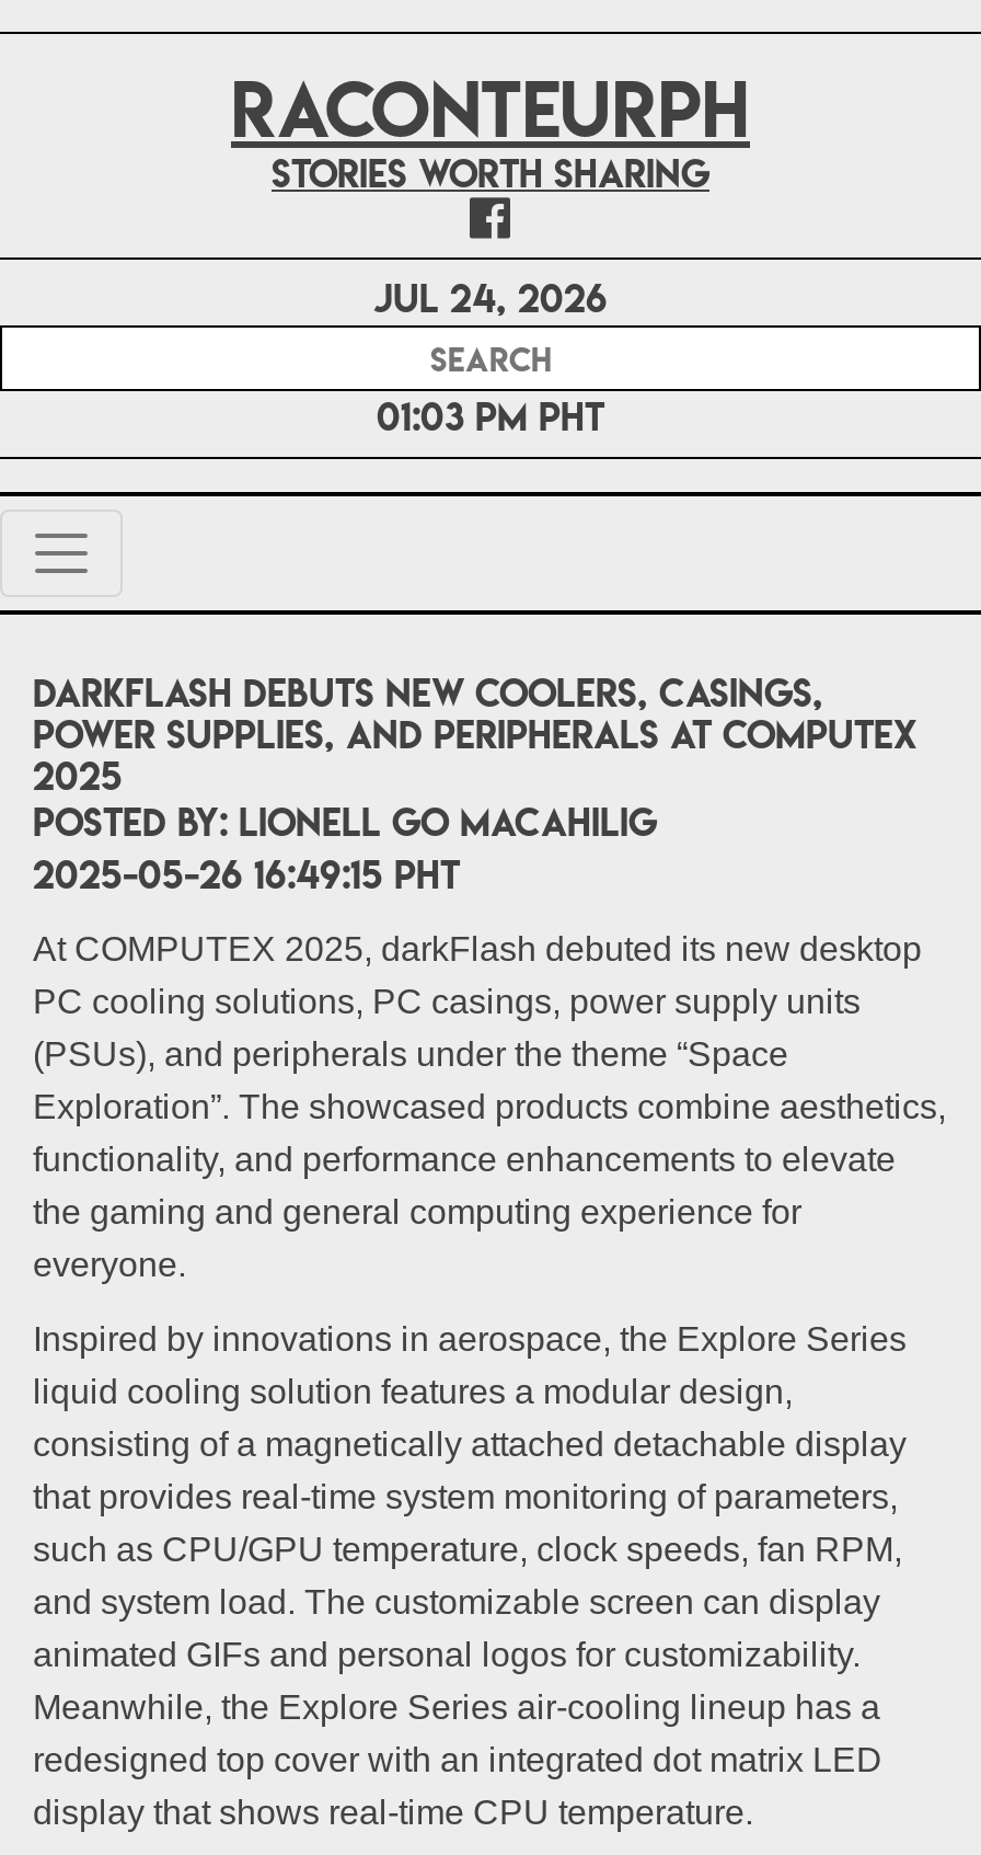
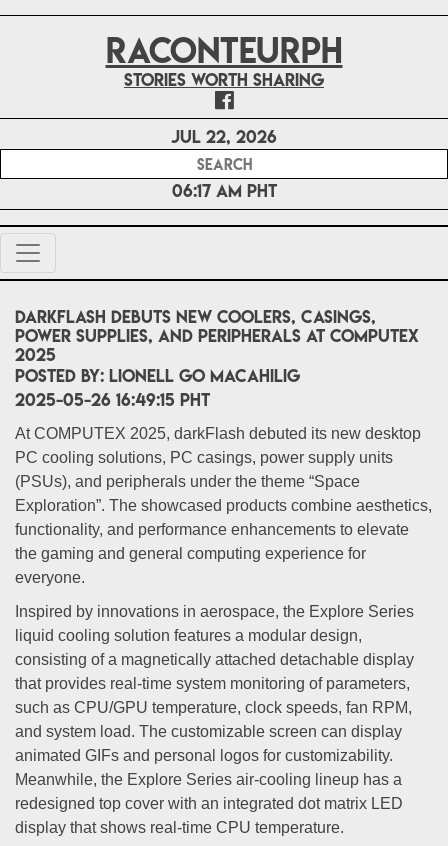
[373,273,608,323] Jul 24, 2026 -> [171,125,277,148] Jul 22, 2026
[377,391,604,442] 01:03 PM PHT -> [171,179,276,202] 06:17 AM PHT

